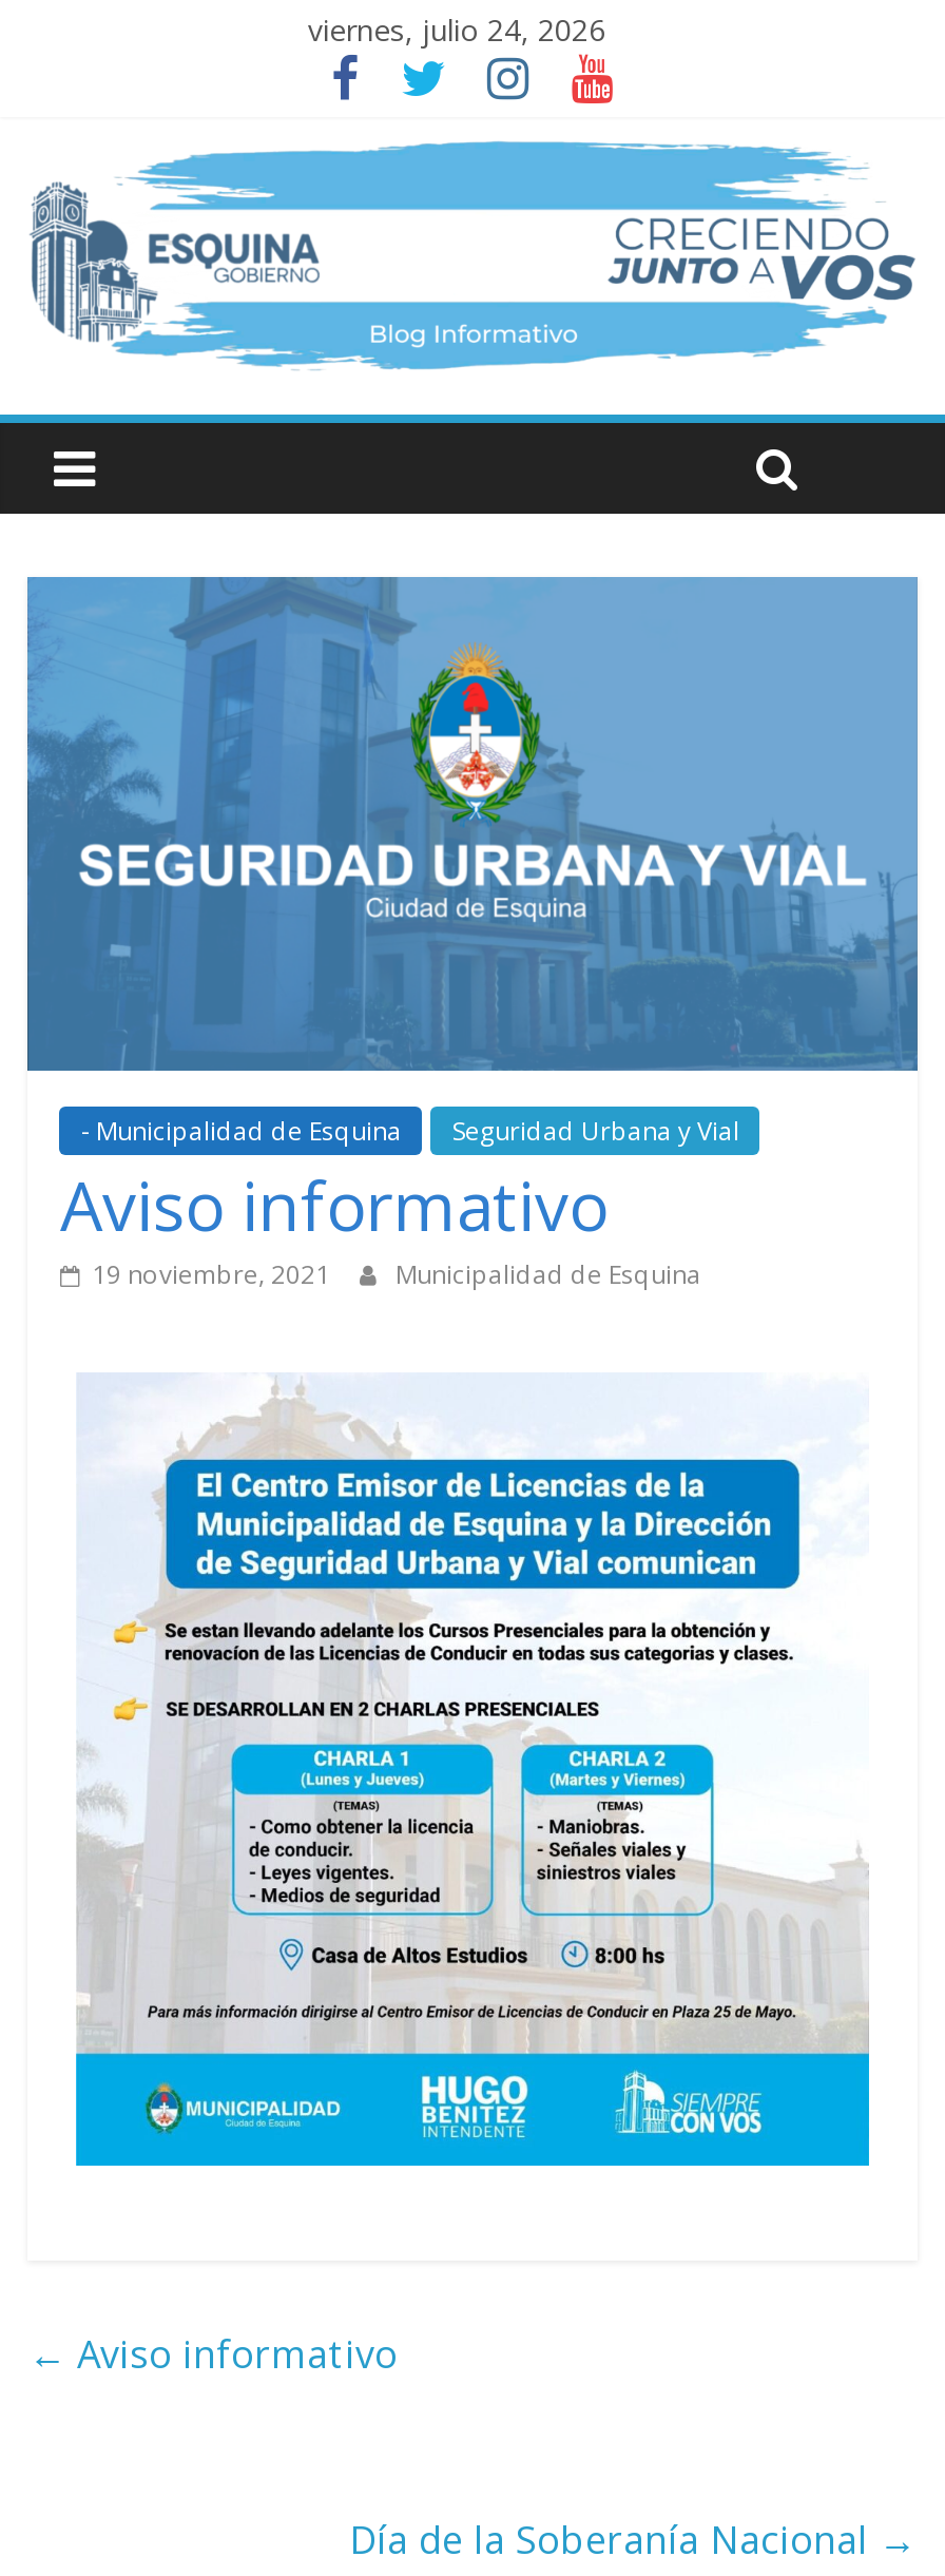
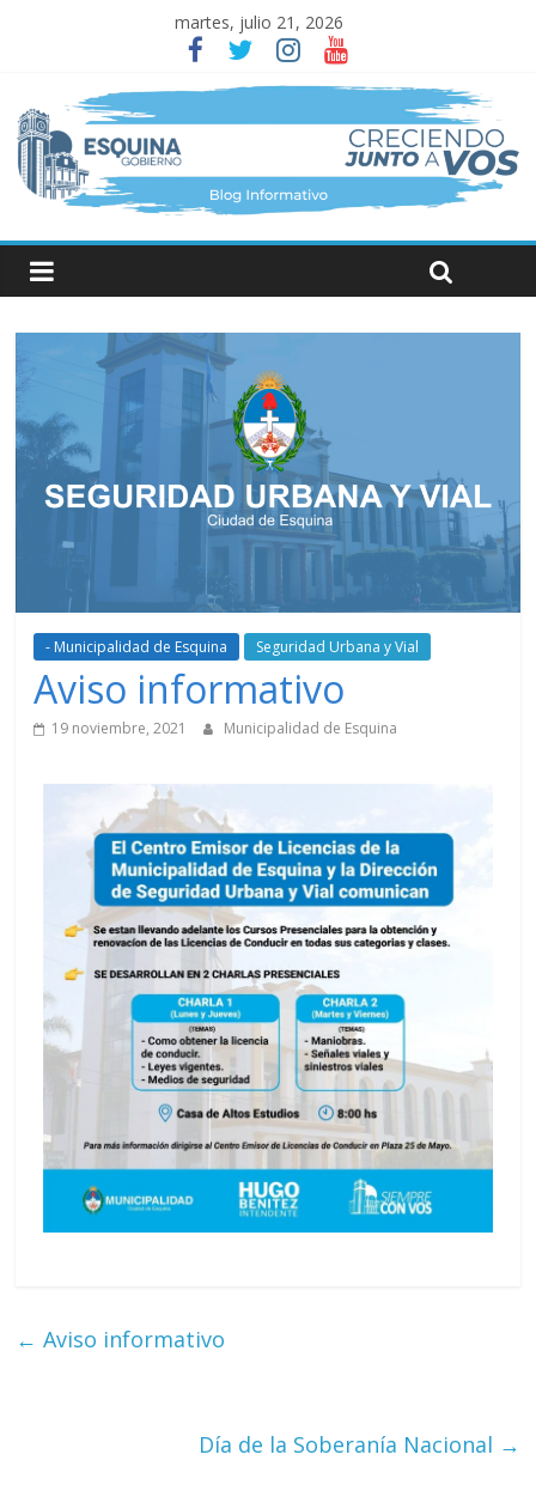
[308,9,605,50] viernes, julio 24, 2026 -> [175,11,343,34] martes, julio 21, 2026

